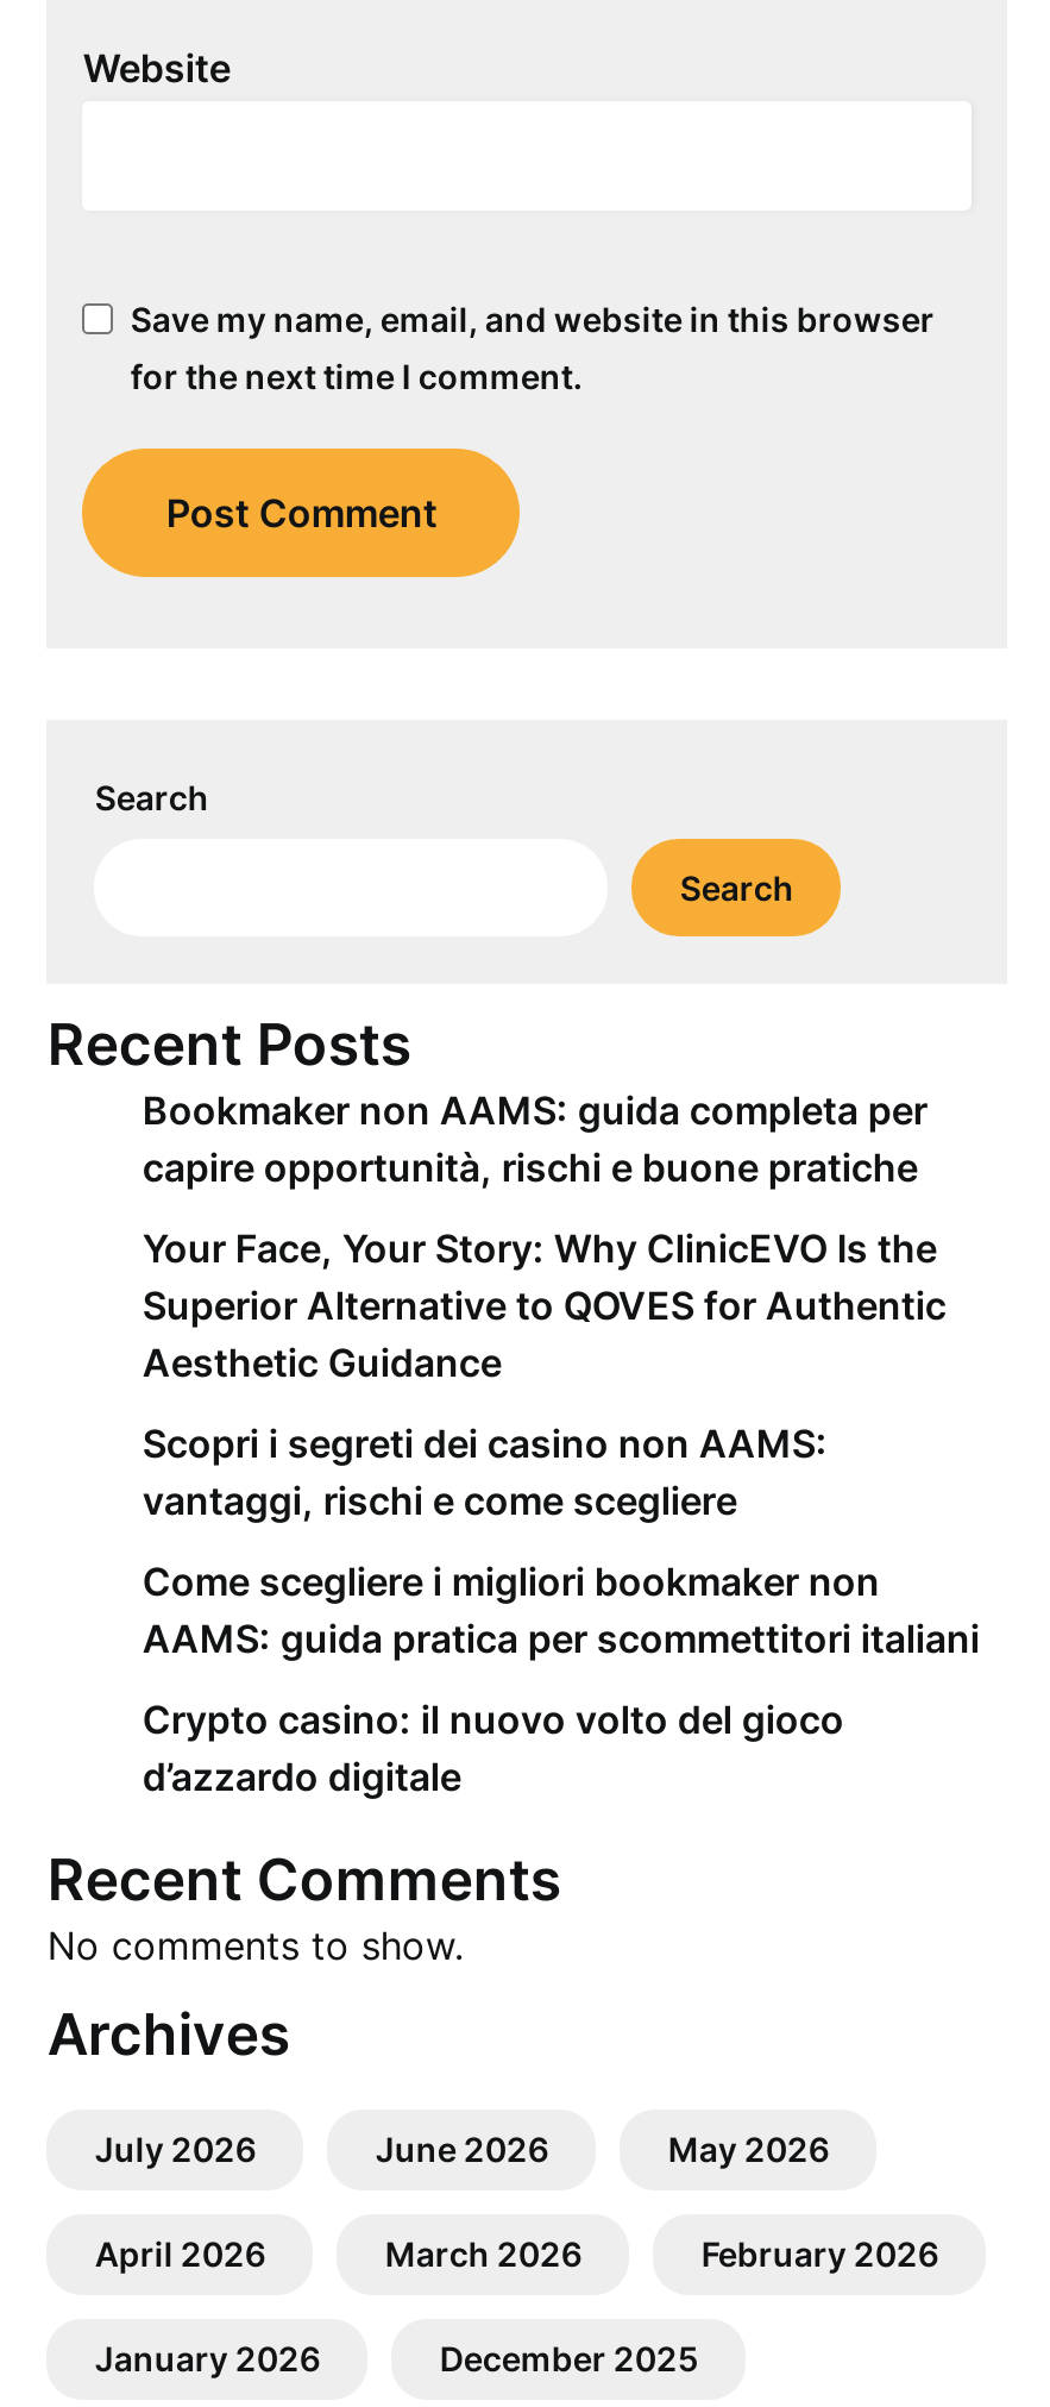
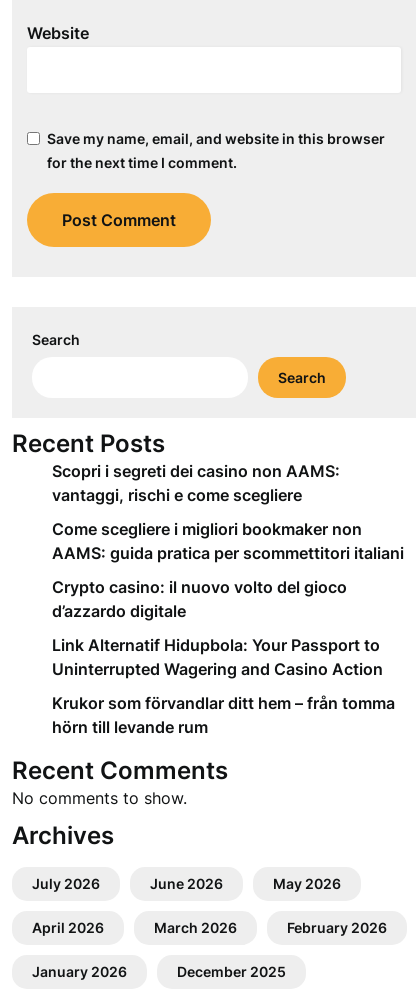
[142,1086,946,1386] Bookmaker non AAMS: guida completa per | capire opportunità, rischi e buone pratiche | Your Face, Your Story: Why ClinicEVO Is the | Superior Alternative to QOVES for Authentic | Aesthetic Guidance -> none
moved [142,1419,980,1800] -> [52,461,404,621]: Scopri i segreti dei casino non AAMS: | vantaggi, rischi e come scegliere | Come scegliere i migliori bookmaker non | AAMS: guida pratica per scommettitori italiani | Crypto casino: il nuovo volto del gioco | d’azzardo digitale
none -> [52,635,395,737] Link Alternatif Hidupbola: Your Passport to | Uninterrupted Wagering and Casino Action | Krukor som förvandlar ditt hem – från tomma | hörn till levande rum

